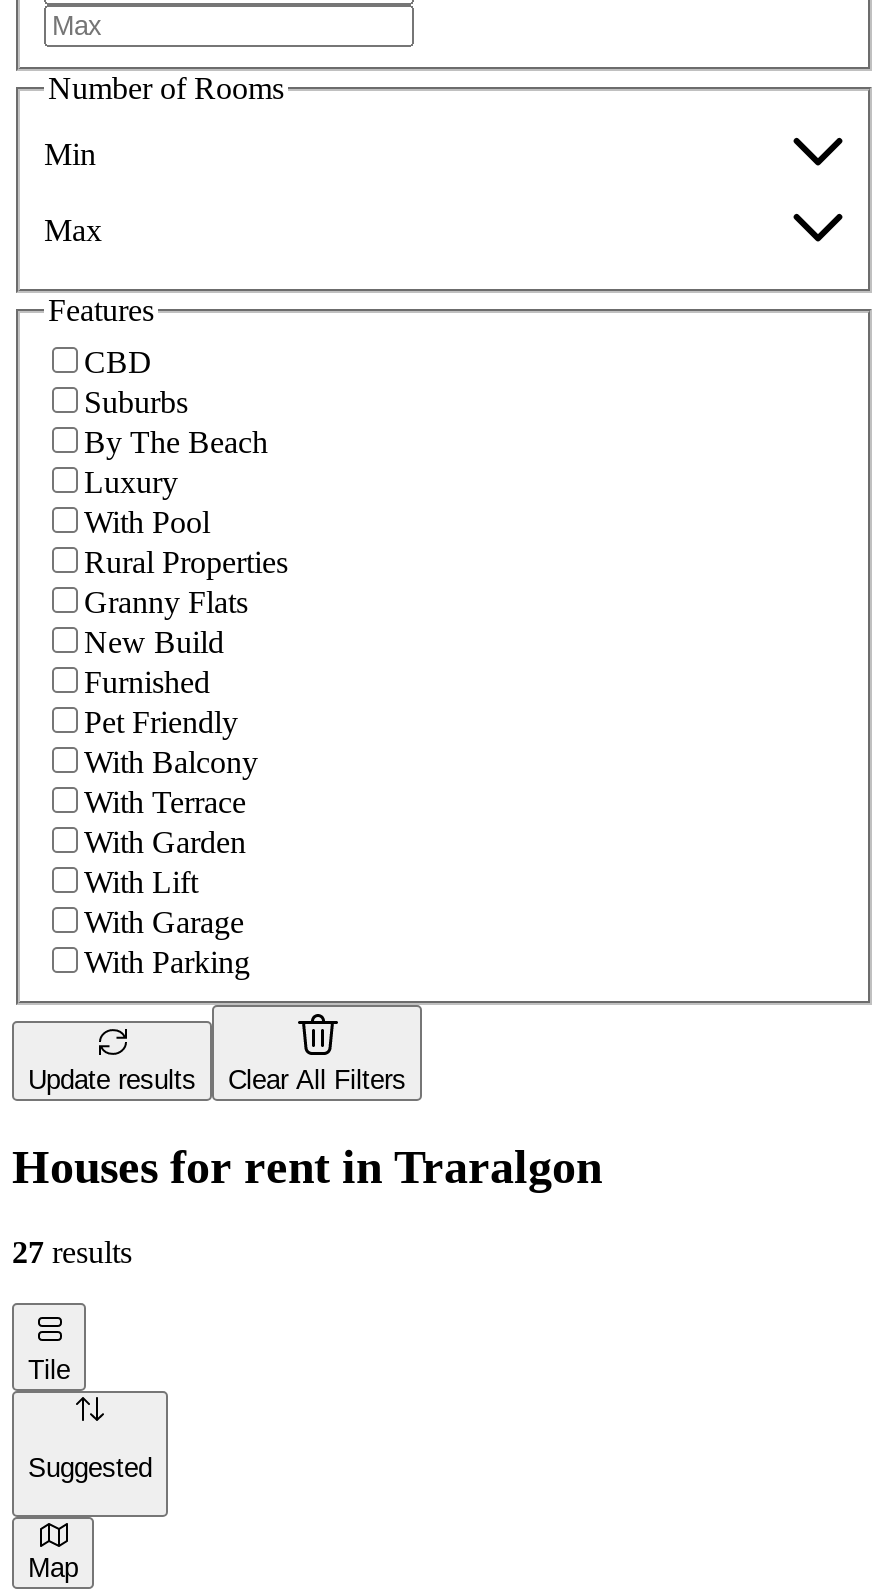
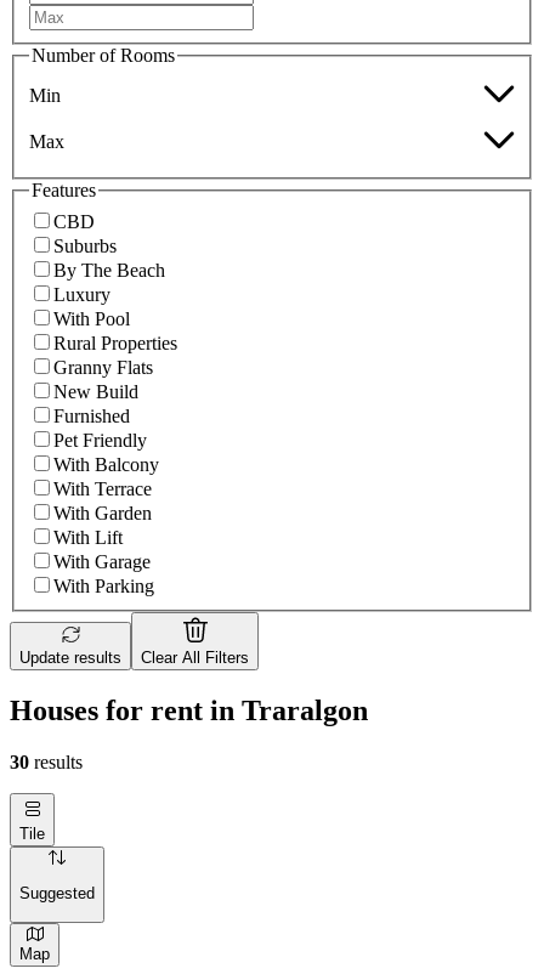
[12,1235,132,1269] 27 results -> [10,752,83,772] 30 results

